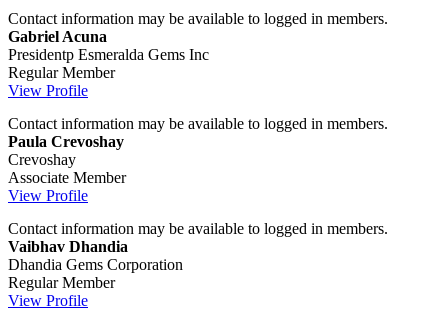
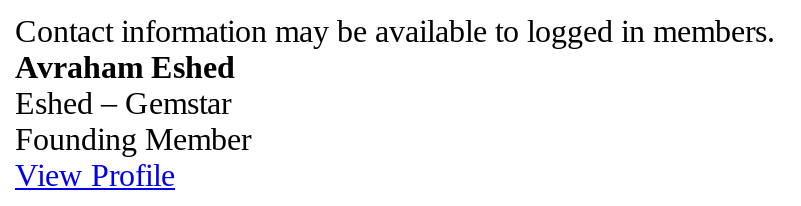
[8,28,388,291] Gabriel Acuna | Presidentp Esmeralda Gems Inc | Regular Member | View Profile | Contact information may be available to logged in members. | Paula Crevoshay | Crevoshay | Associate Member | View Profile | Contact information may be available to logged in members. | Vaibhav Dhandia | Dhandia Gems Corporation | Regular Member -> [15,50,251,156] Avraham Eshed | Eshed – Gemstar | Founding Member

